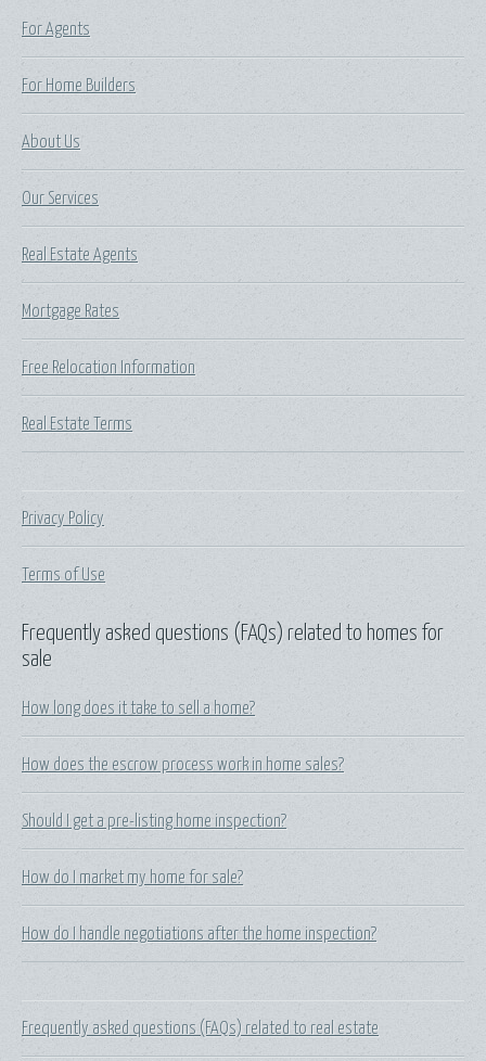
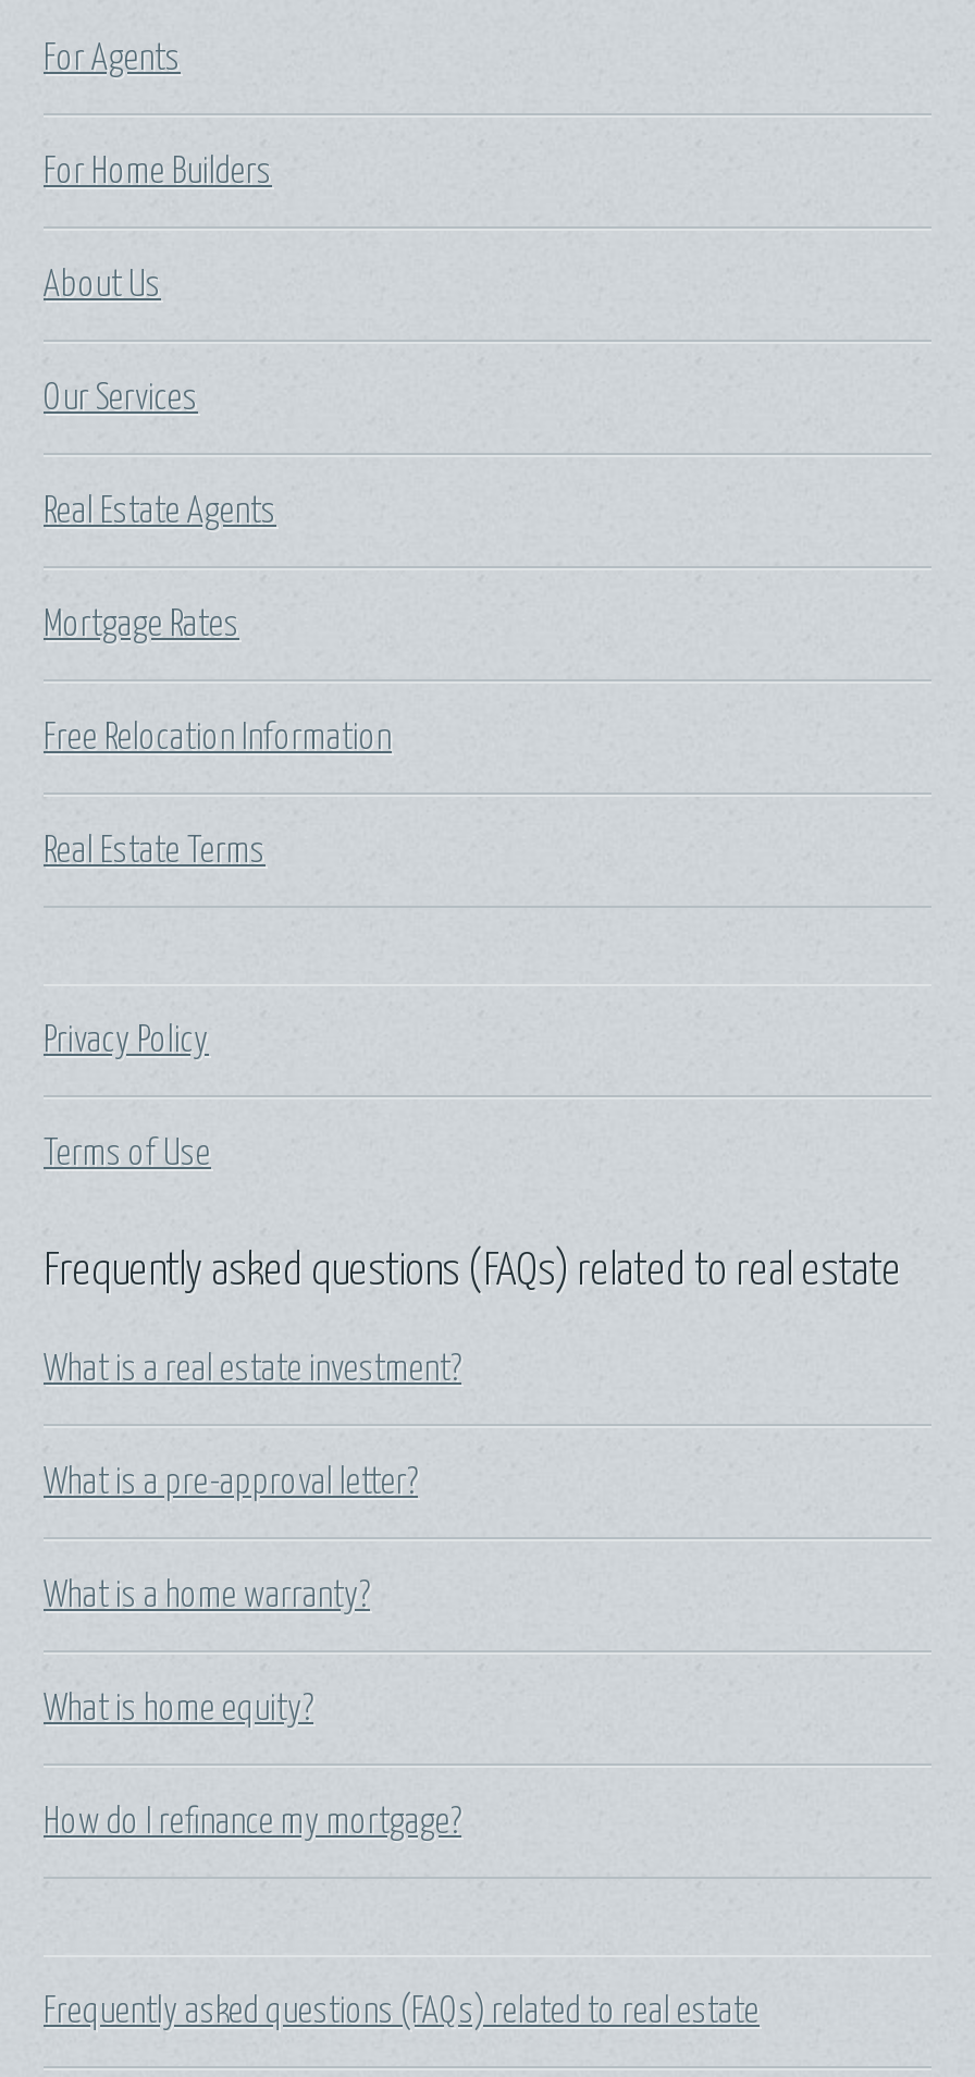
[22,622,444,670] Frequently asked questions (FAQs) related to homes for | sale -> [44,1249,901,1293] Frequently asked questions (FAQs) related to real estate
[22,700,255,718] How long does it take to sell a home? -> [44,1353,461,1388] What is a real estate investment?
[22,757,344,774] How does the escrow process work in home sales? -> [44,1466,418,1501] What is a pre-approval letter?
[22,813,286,830] Should I get a pre-listing home inspection? -> [44,1579,370,1614] What is a home warranty?
[22,869,243,887] How do I market my home for sale? -> [44,1693,313,1727] What is home equity?
[22,926,376,943] How do I handle negotiations after the home inspection? -> [44,1806,461,1841] How do I refinance my mortgage?

